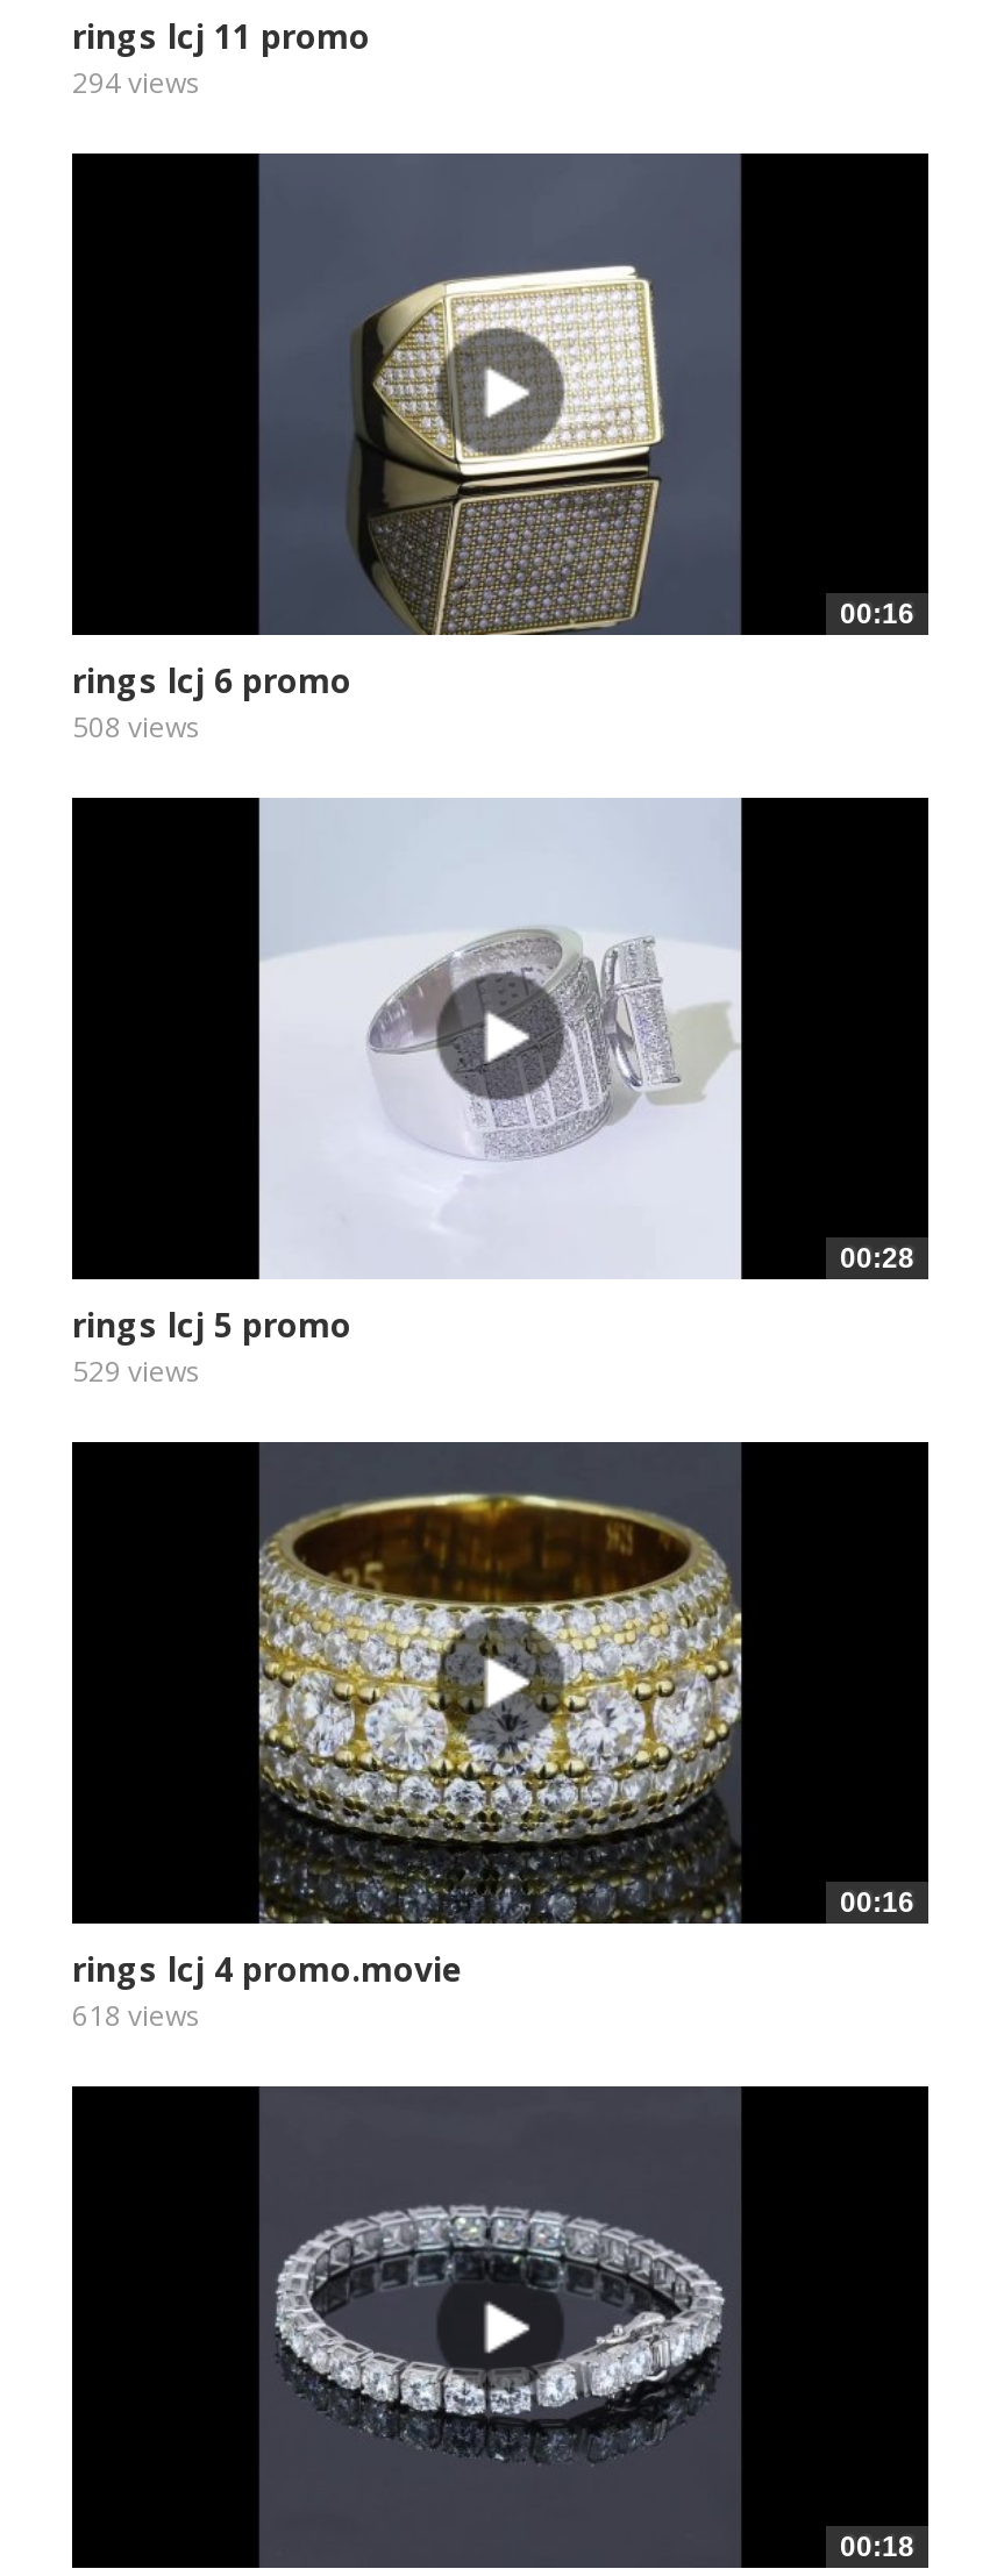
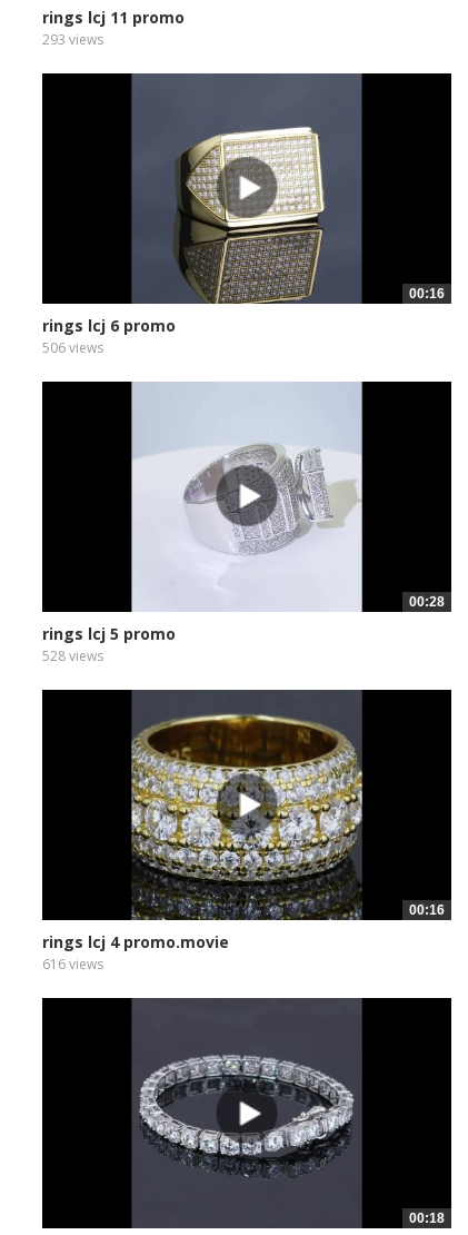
[72,62,200,102] 294 views -> [42,30,103,49] 293 views
[72,707,200,746] 508 views -> [42,338,103,357] 506 views
[72,1352,200,1391] 529 views -> [42,647,103,665] 528 views
[72,1996,200,2036] 618 views -> [42,955,103,974] 616 views

